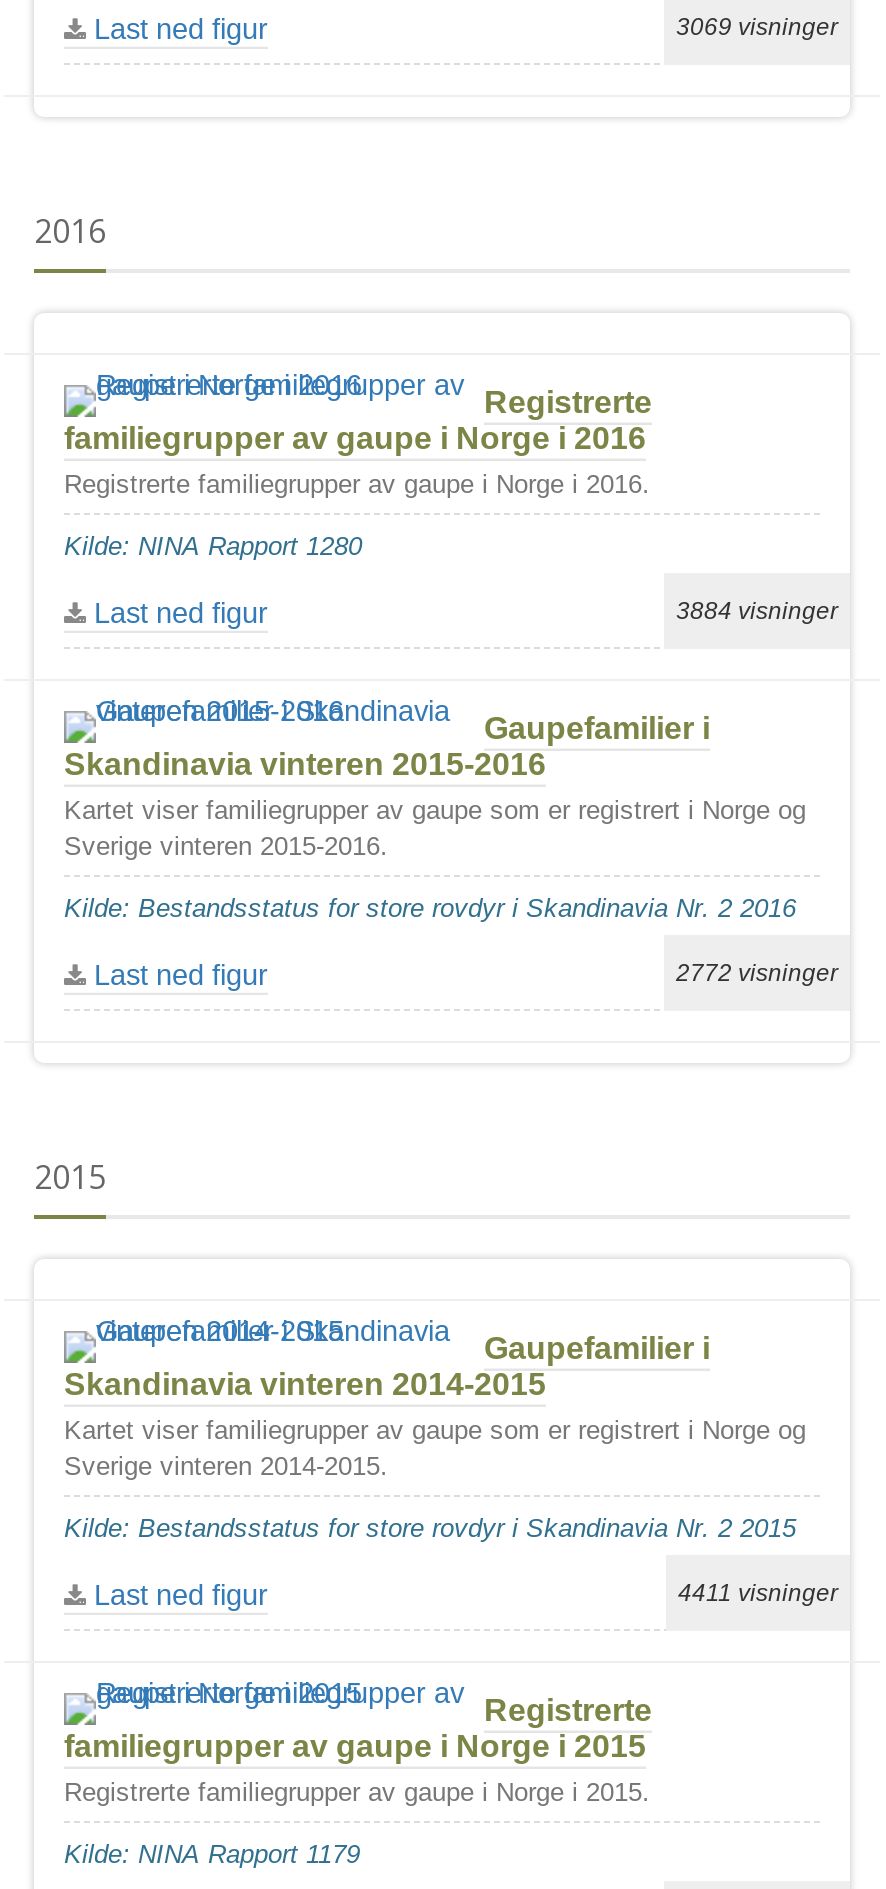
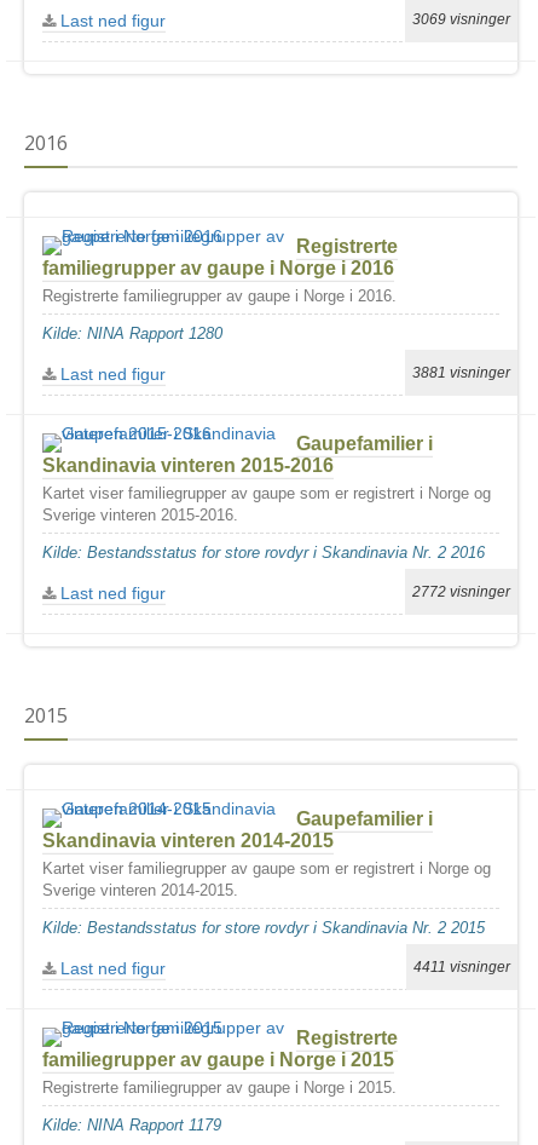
[676,597,838,625] 3884 visninger -> [412,364,510,381] 3881 visninger

